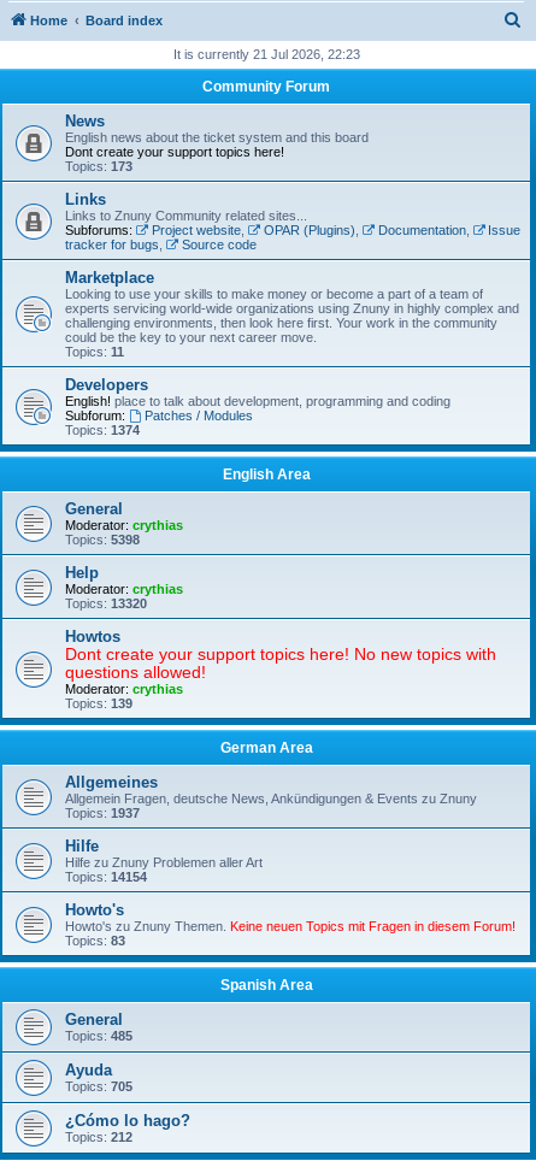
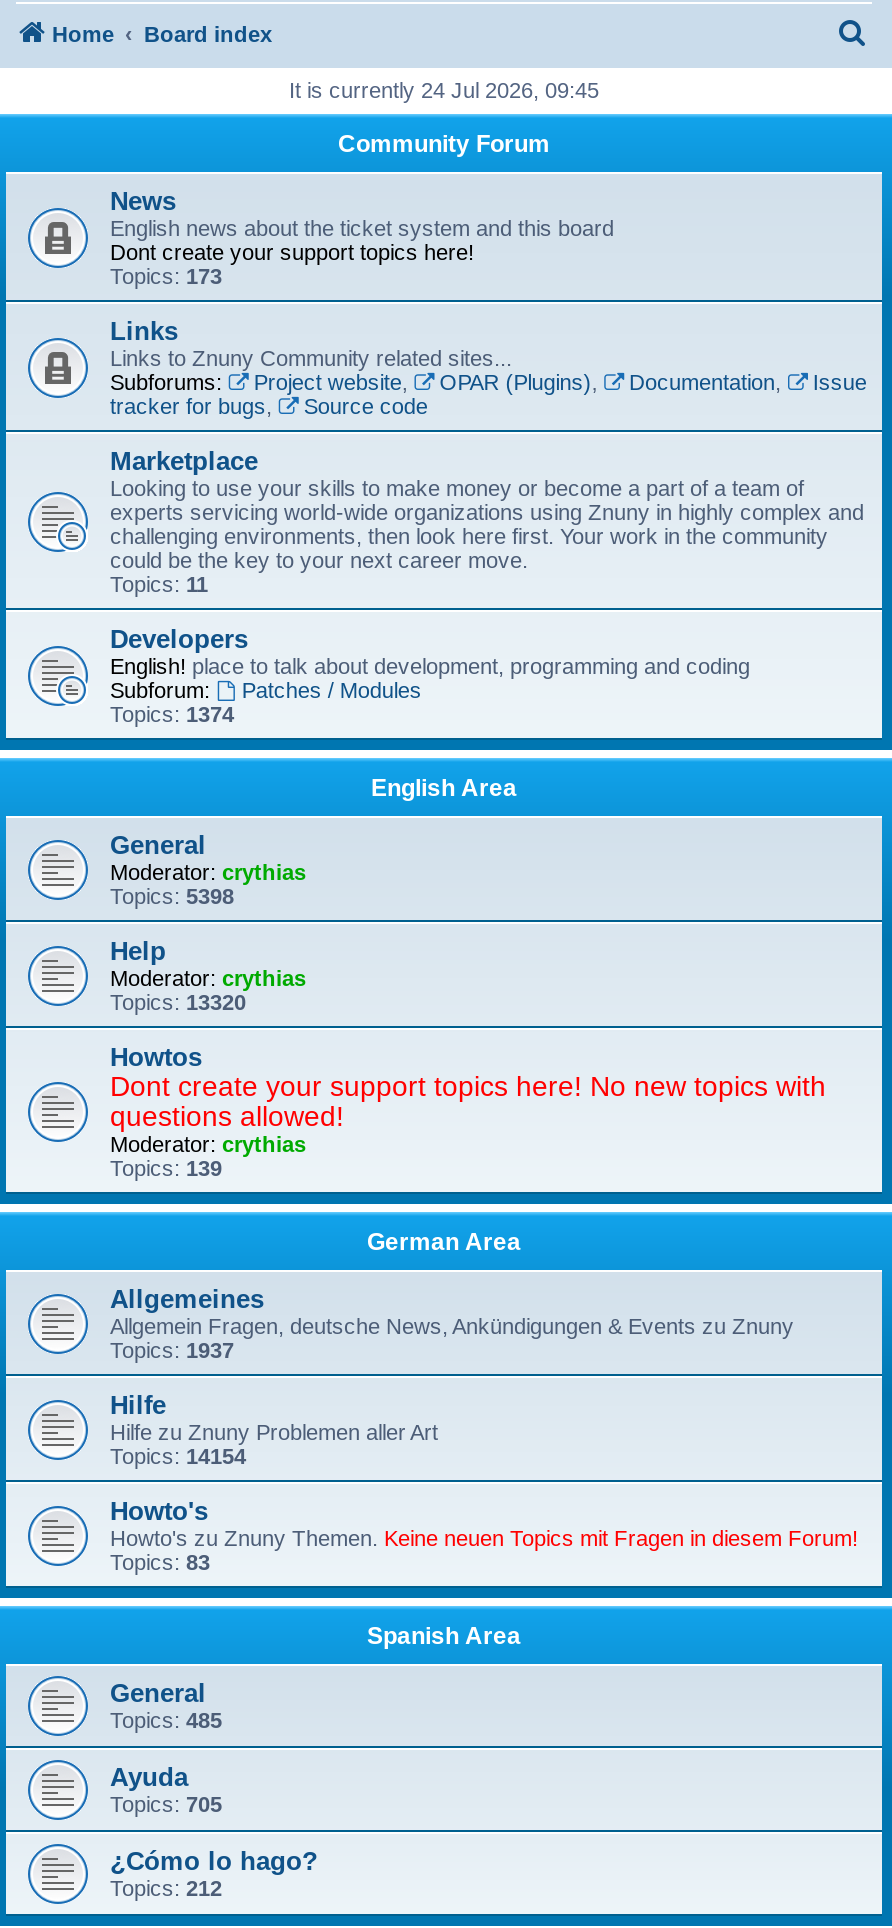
[173,47,360,61] It is currently 21 Jul 2026, 22:23 -> [289,78,599,102] It is currently 24 Jul 2026, 09:45

